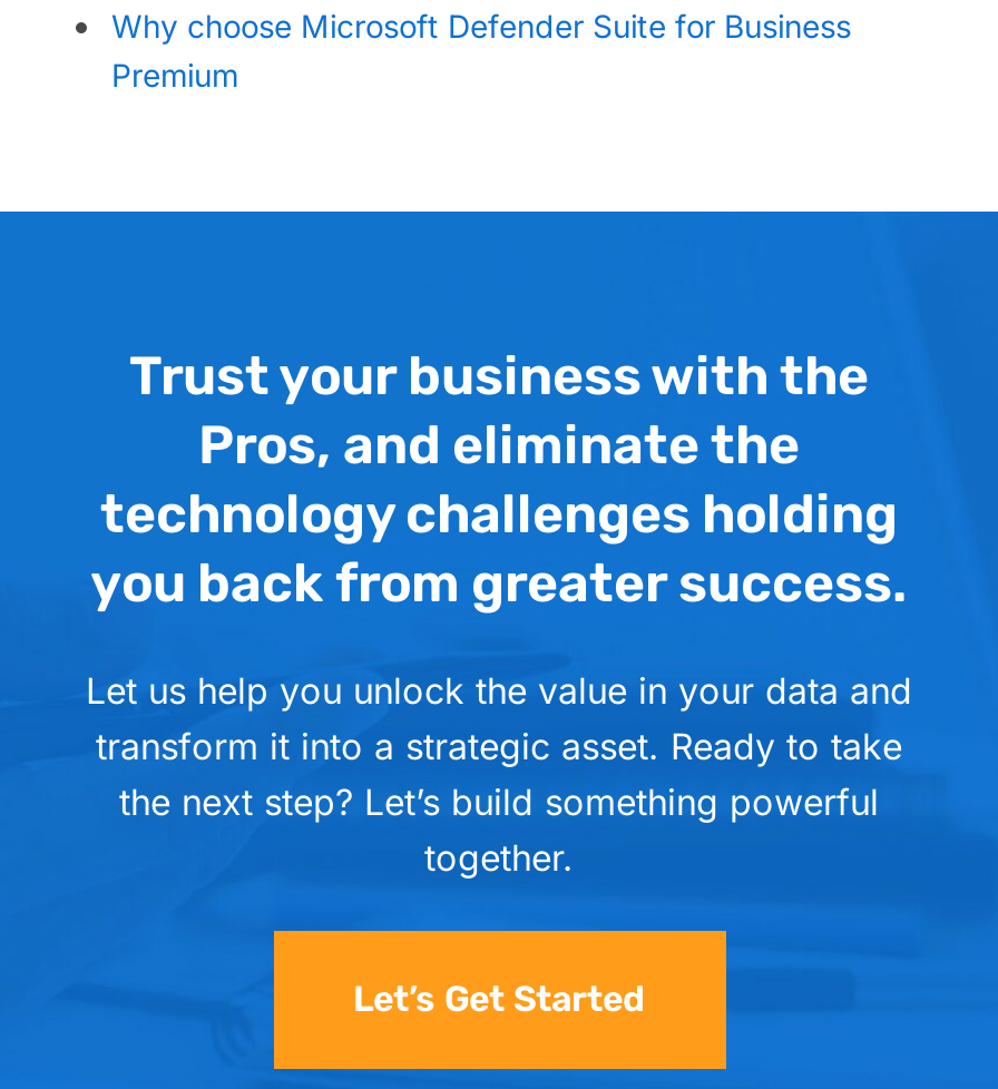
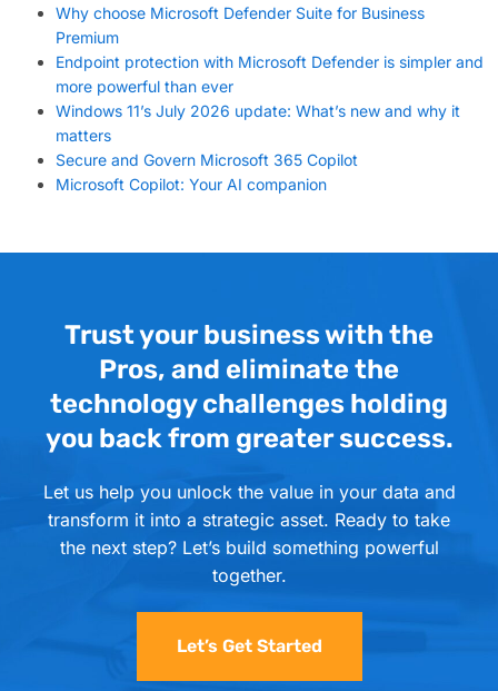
none -> [56,52,484,194] Endpoint protection with Microsoft Defender is simpler and | more powerful than ever | Windows 11’s July 2026 update: What’s new and why it | matters | Secure and Govern Microsoft 365 Copilot | Microsoft Copilot: Your AI companion

